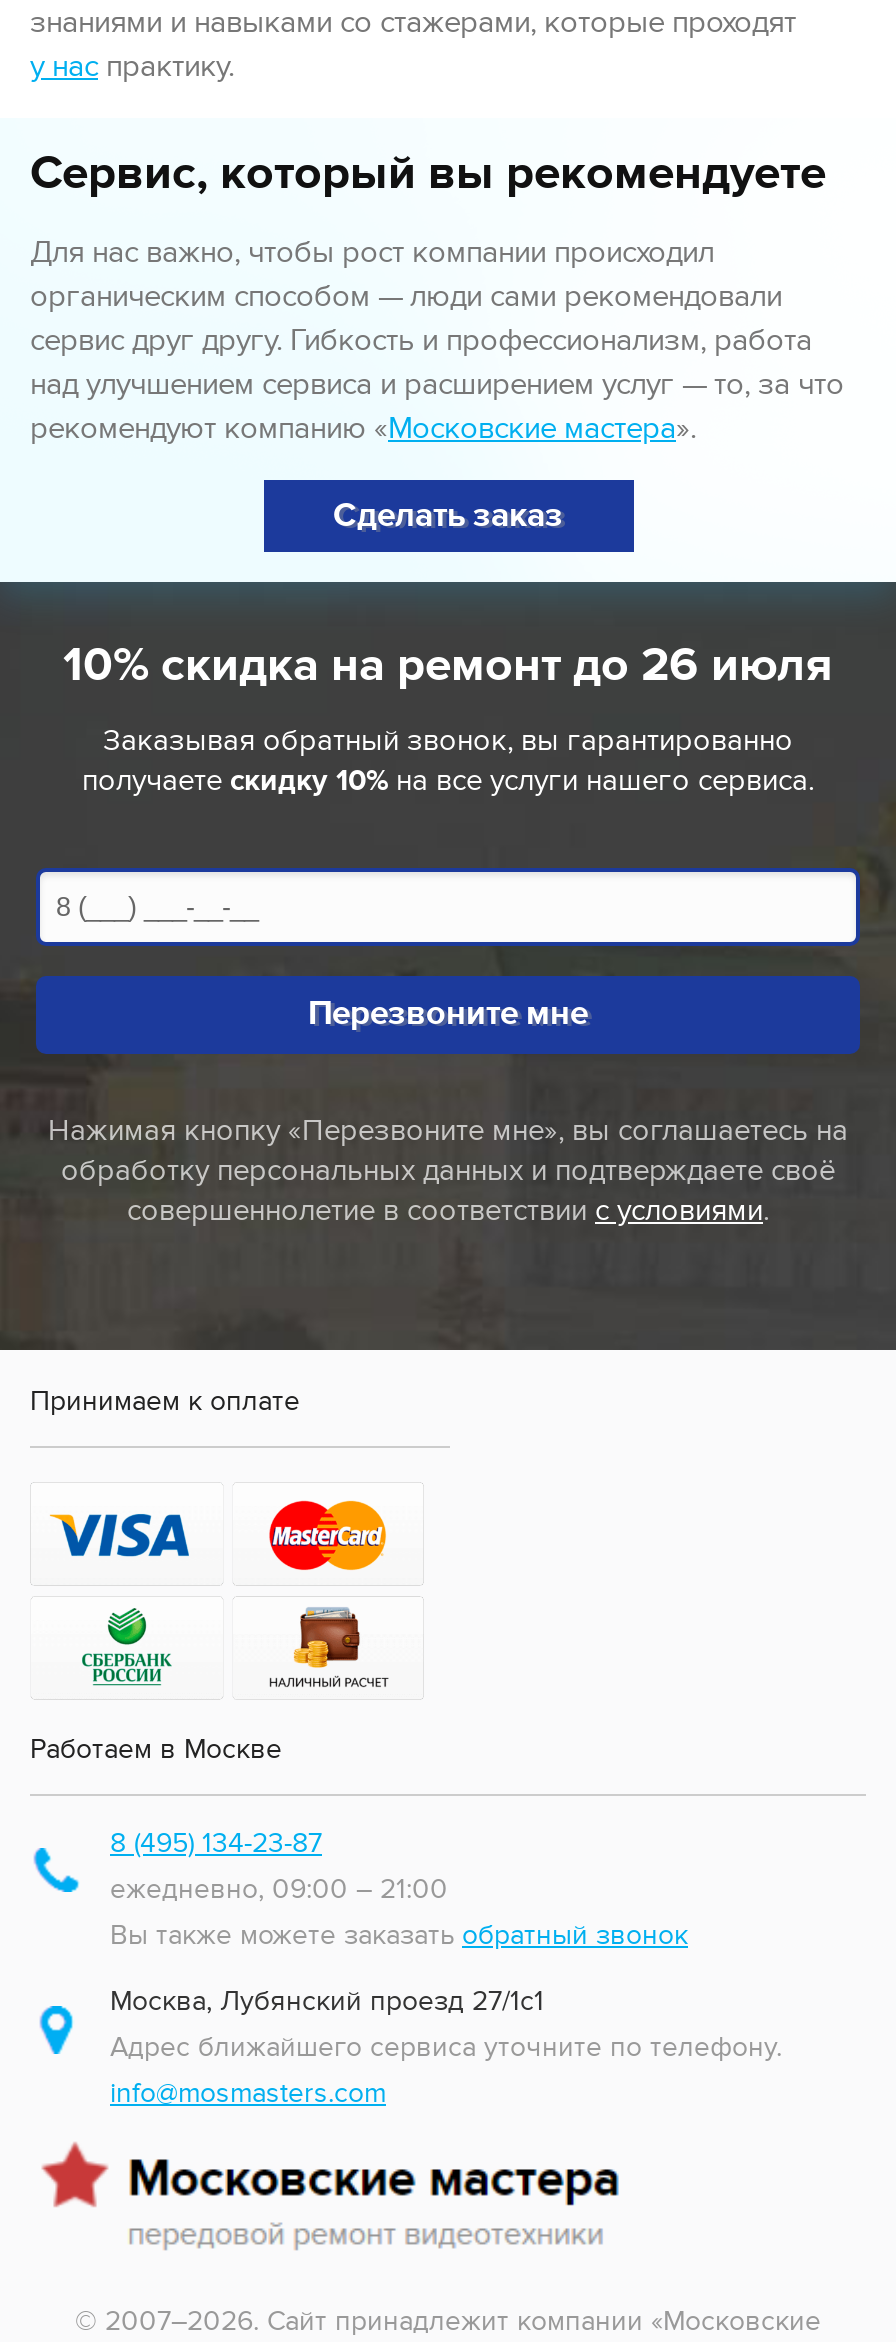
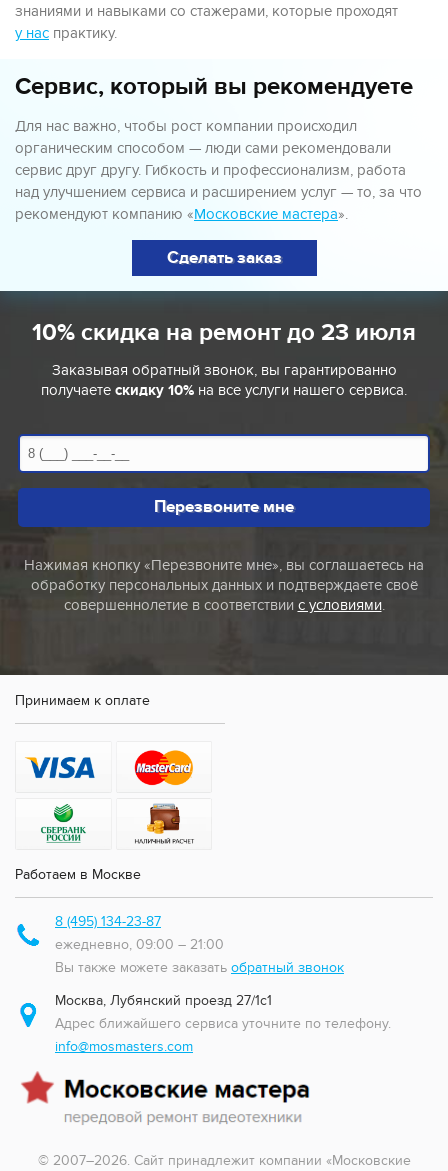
[63,636,833,694] 10% скидка на ремонт до 26 июля -> [32,318,416,347] 10% скидка на ремонт до 23 июля

